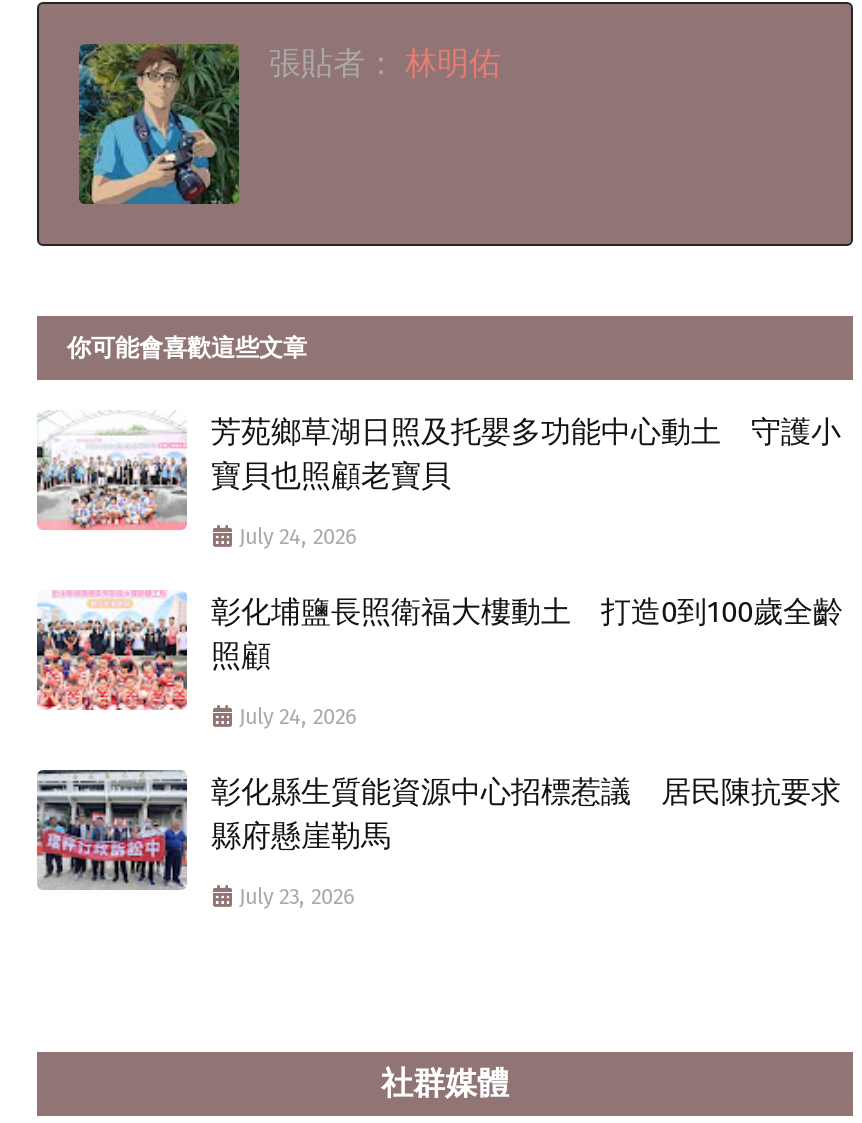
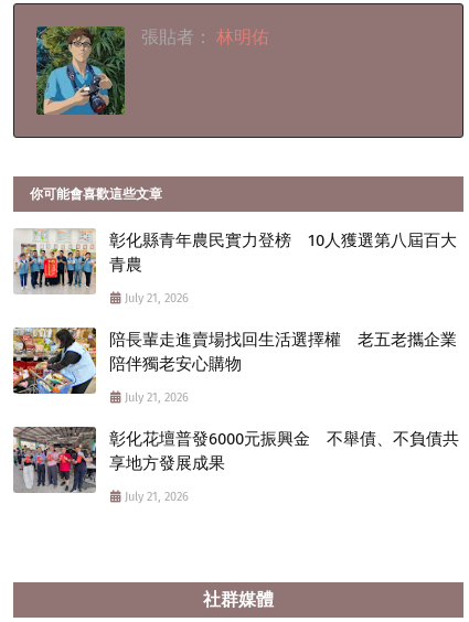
[35,412,841,530] [image] | 芳苑鄉草湖日照及托嬰多功能中心動土 守護小 | 寶貝也照顧老寶貝 -> [13,228,457,294] [image] | 彰化縣青年農民實力登榜 10人獲選第八屆百大 | 青農
[239,523,357,549] July 24, 2026 -> [125,291,189,305] July 21, 2026
[35,590,843,712] [image] | 彰化埔鹽長照衛福大樓動土 打造0到100歲全齡 | 照顧 -> [12,326,457,395] [image] | 陪長輩走進賣場找回生活選擇權 老五老攜企業 | 陪伴獨老安心購物
[239,703,357,729] July 24, 2026 -> [125,390,189,404] July 21, 2026
[37,768,841,886] [image] | 彰化縣生質能資源中心招標惹議 居民陳抗要求 | 縣府懸崖勒馬 -> [13,426,459,492] [image] | 彰化花壇普發6000元振興金 不舉債、不負債共 | 享地方發展成果
[239,883,355,909] July 23, 2026 -> [125,489,189,503] July 21, 2026

